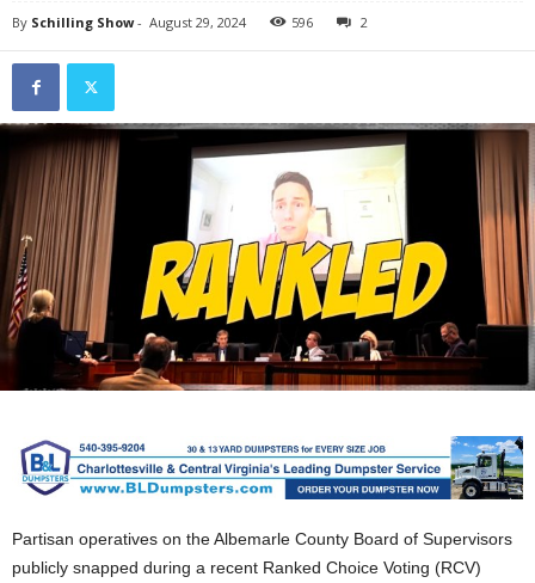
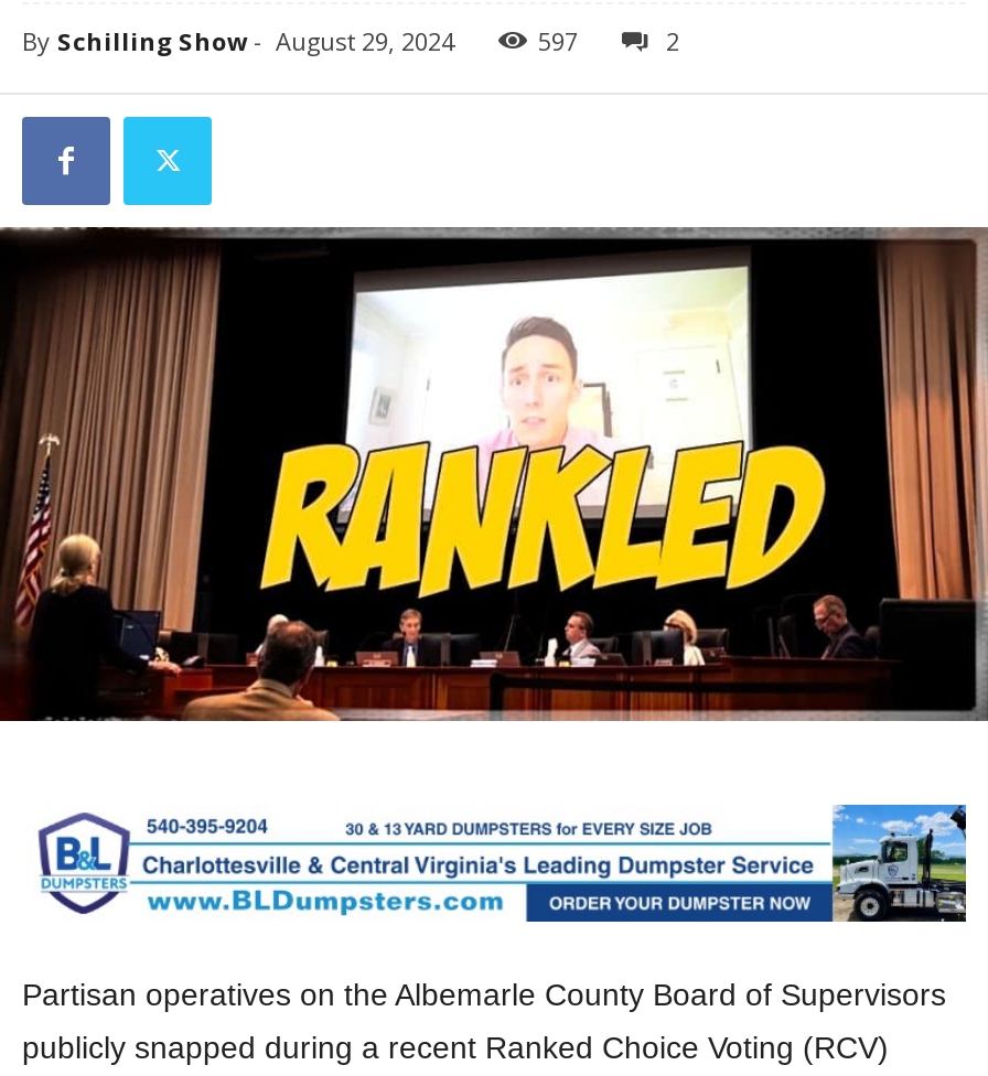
[291,13,313,31] 596 -> [538,24,578,57] 597

